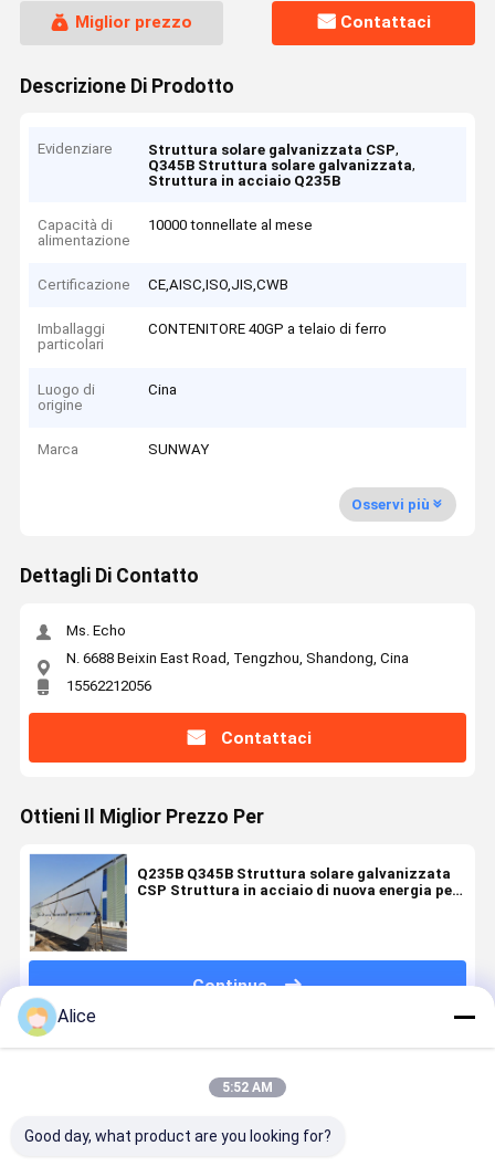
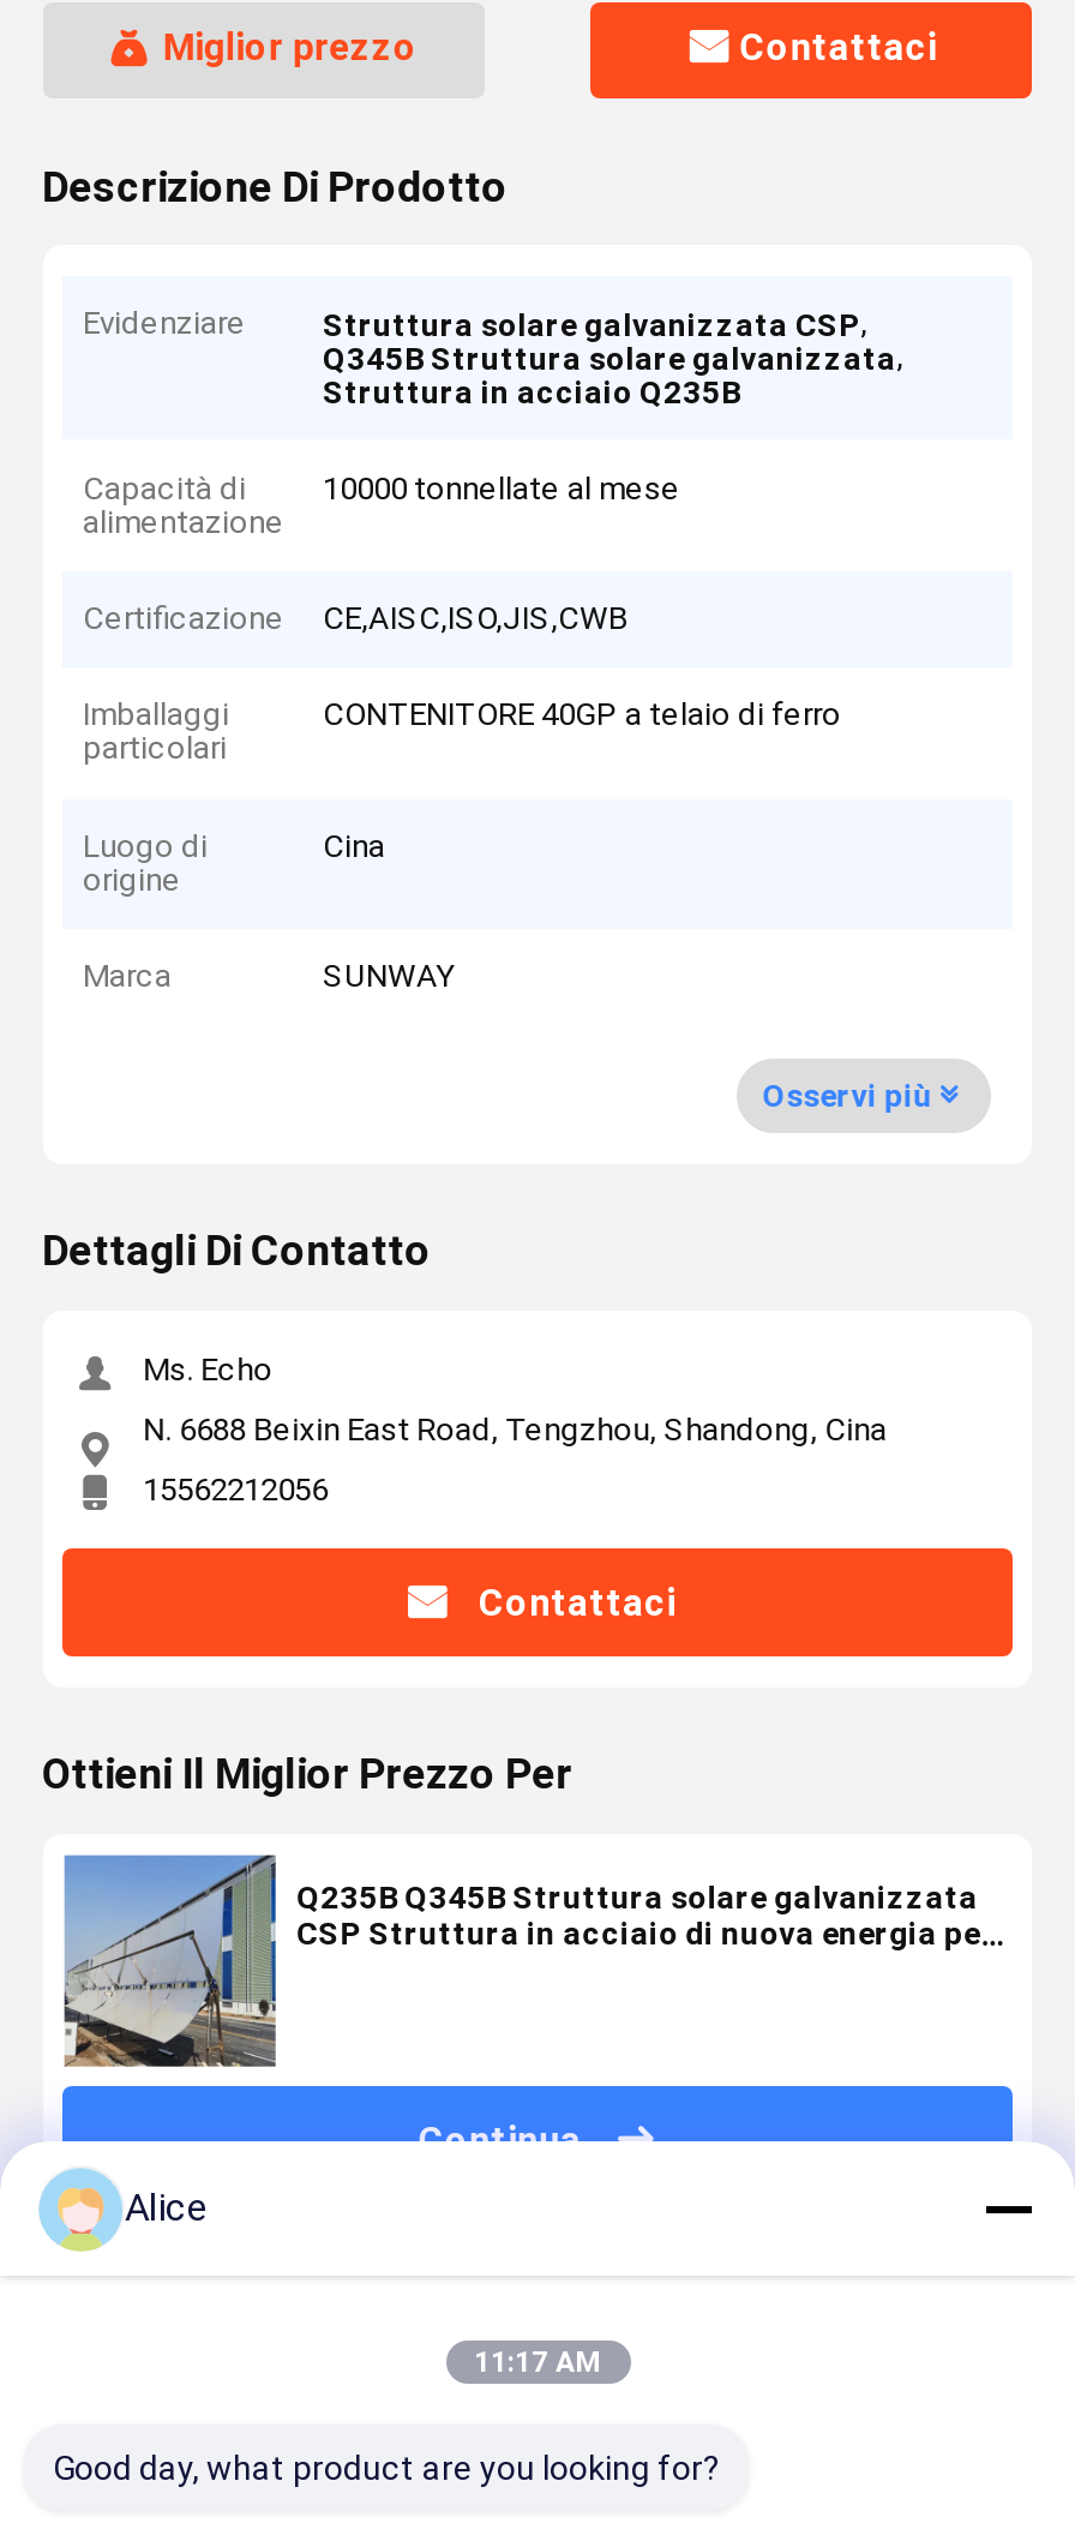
[222,1080,273,1095] 5:52 AM -> [474,2345,601,2379] 11:17 AM

